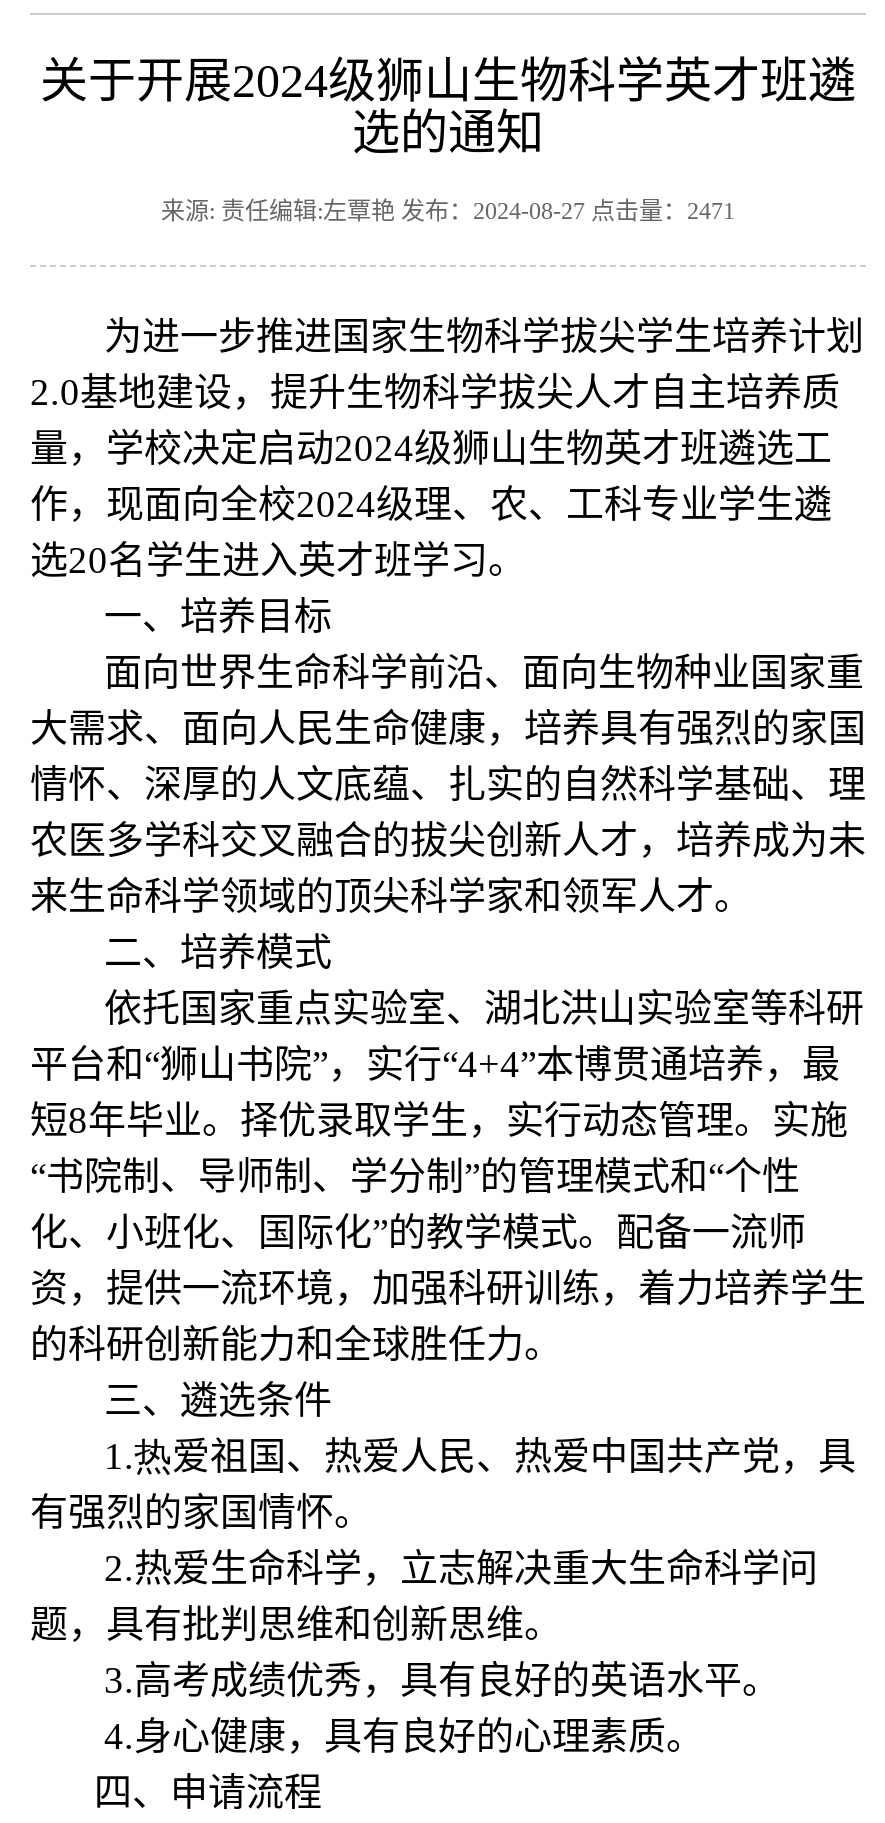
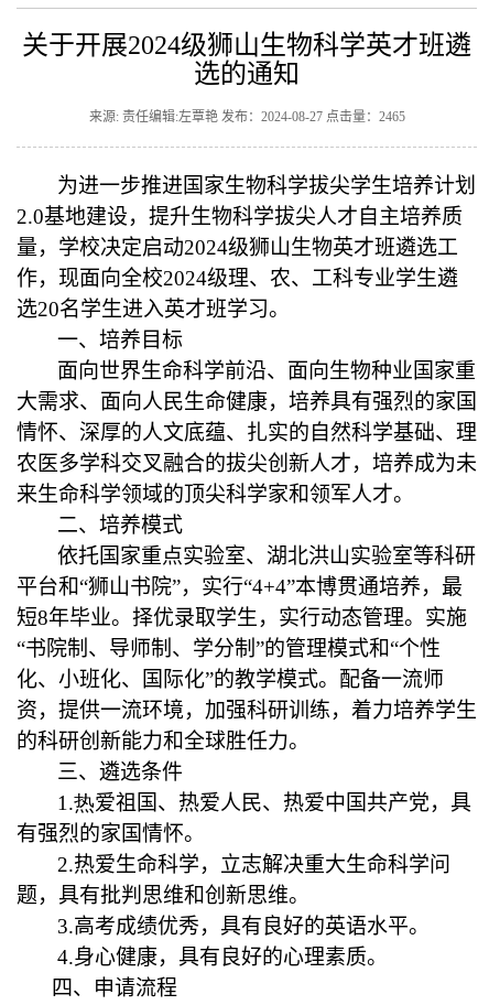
[161,198,735,226] 来源: 责任编辑:左覃艳 发布：2024-08-27 点击量：2471 -> [89,110,405,125] 来源: 责任编辑:左覃艳 发布：2024-08-27 点击量：2465

